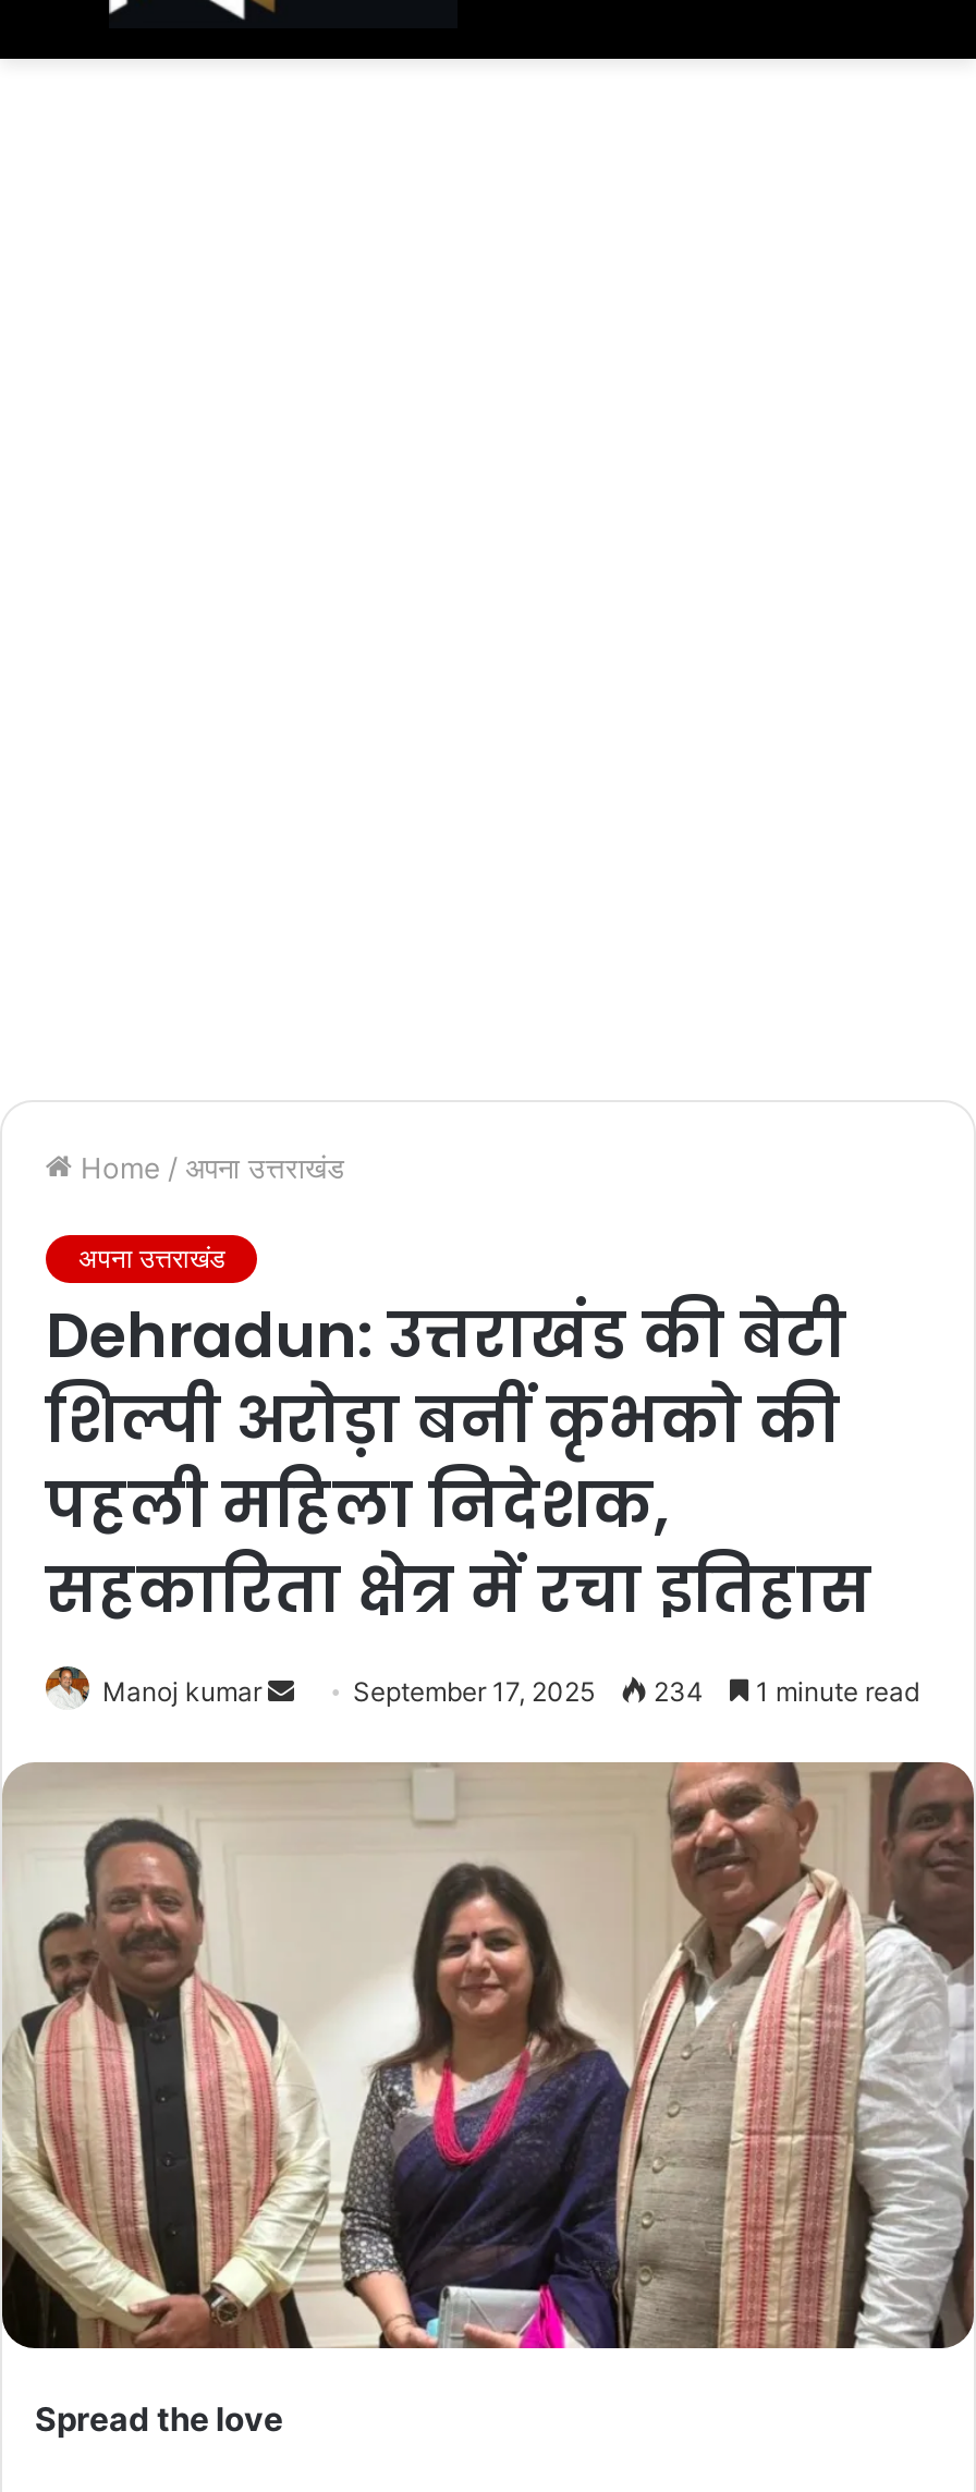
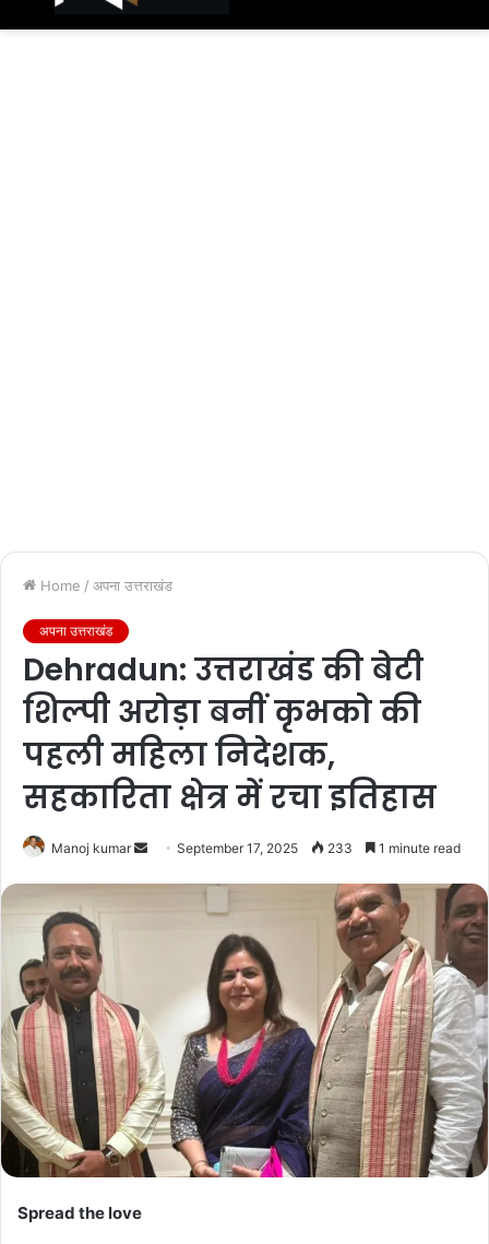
[647,1675,704,1708] 234 -> [324,840,353,856] 233

